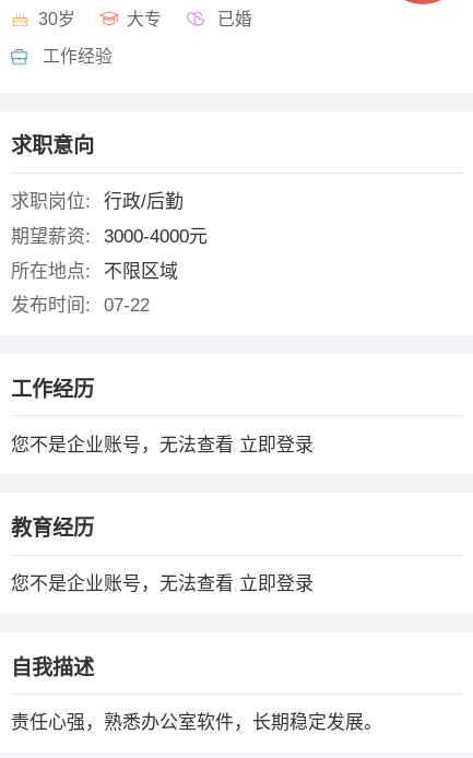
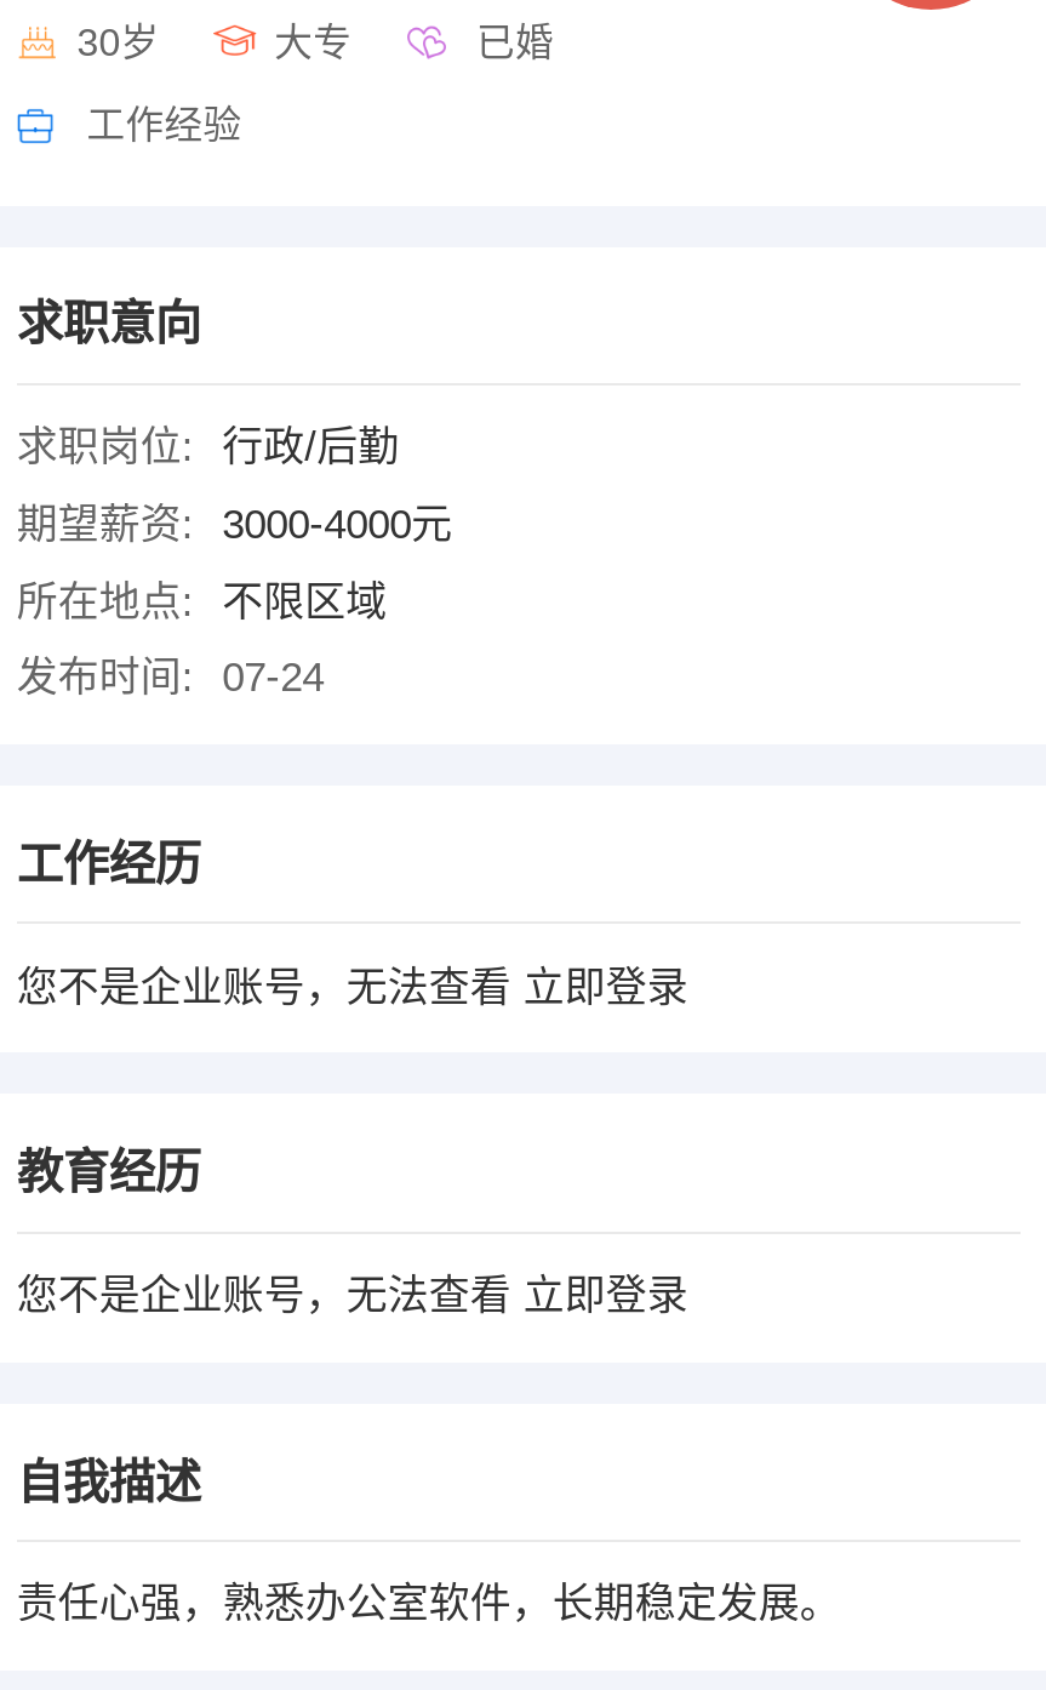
[11,295,149,316] 发布时间: 07-22 -> [17,655,324,701] 发布时间: 07-24

